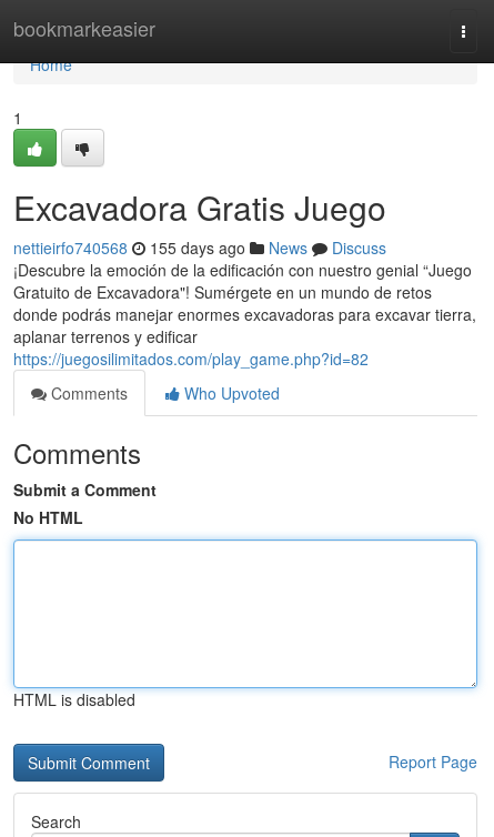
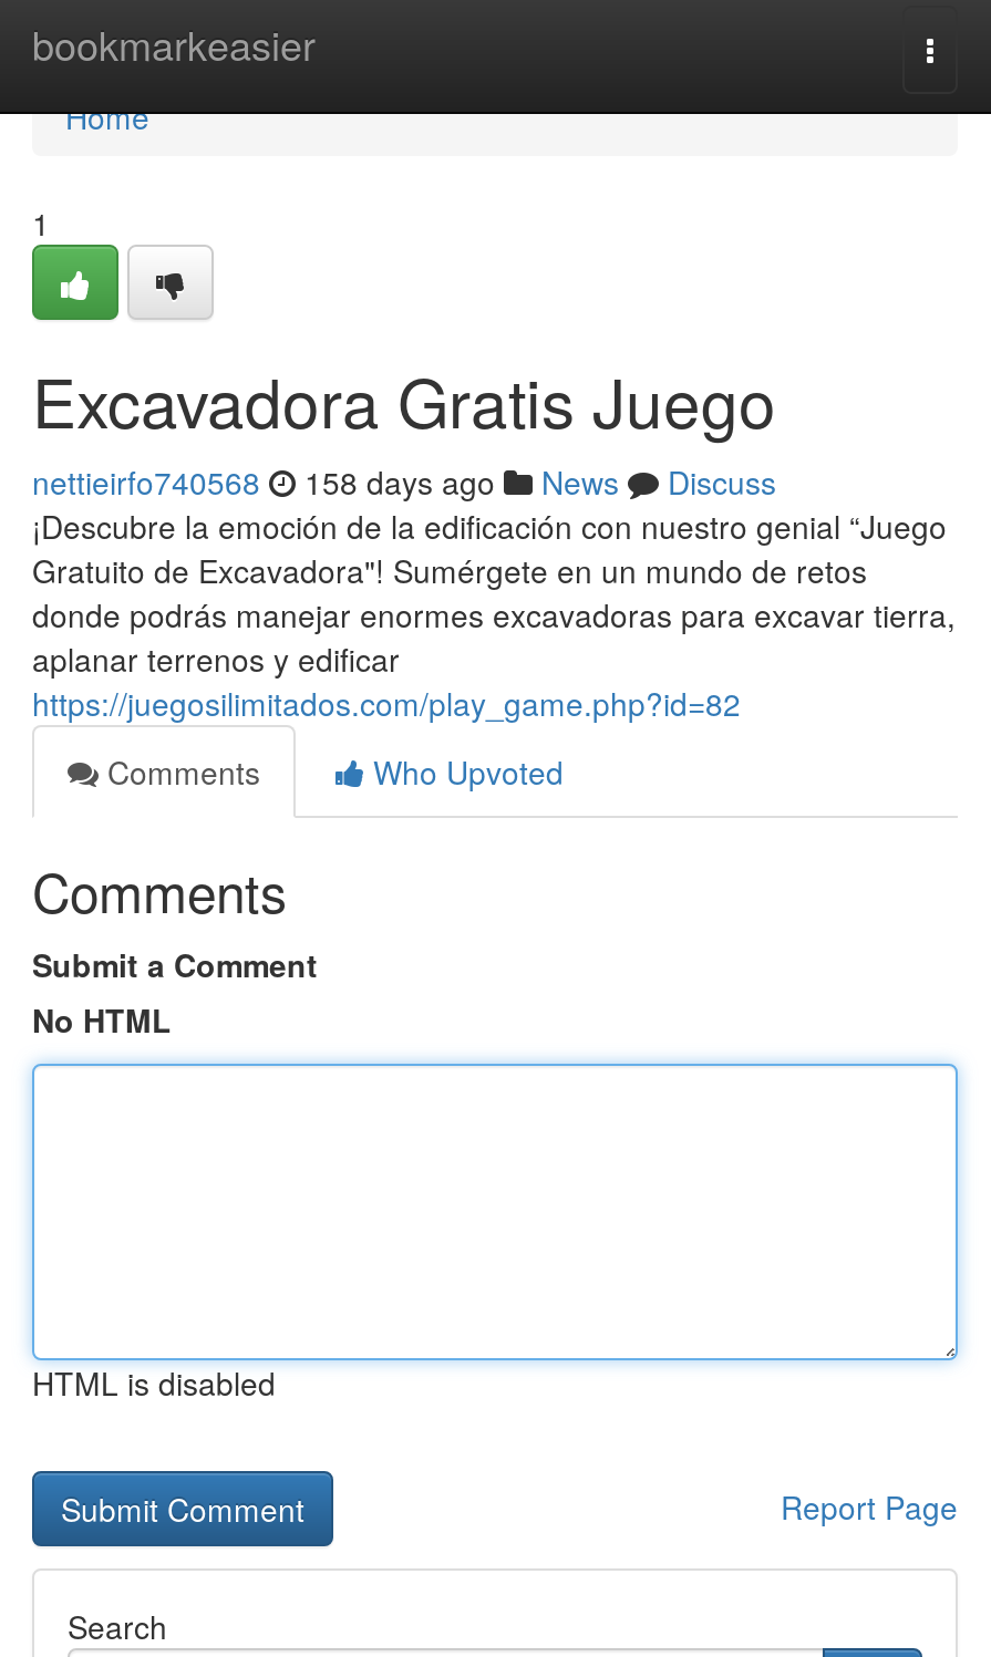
[13,236,386,259] nettieirfo740568 155 days ago News Discuss -> [32,459,776,504] nettieirfo740568 158 days ago News Discuss

